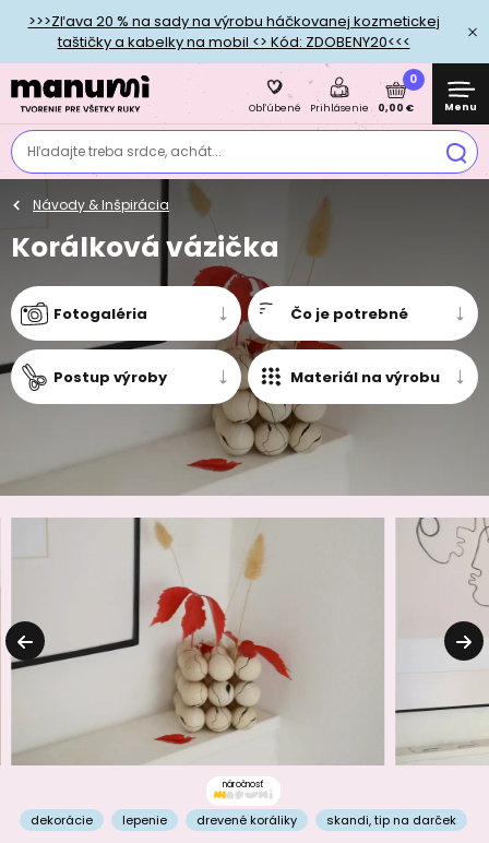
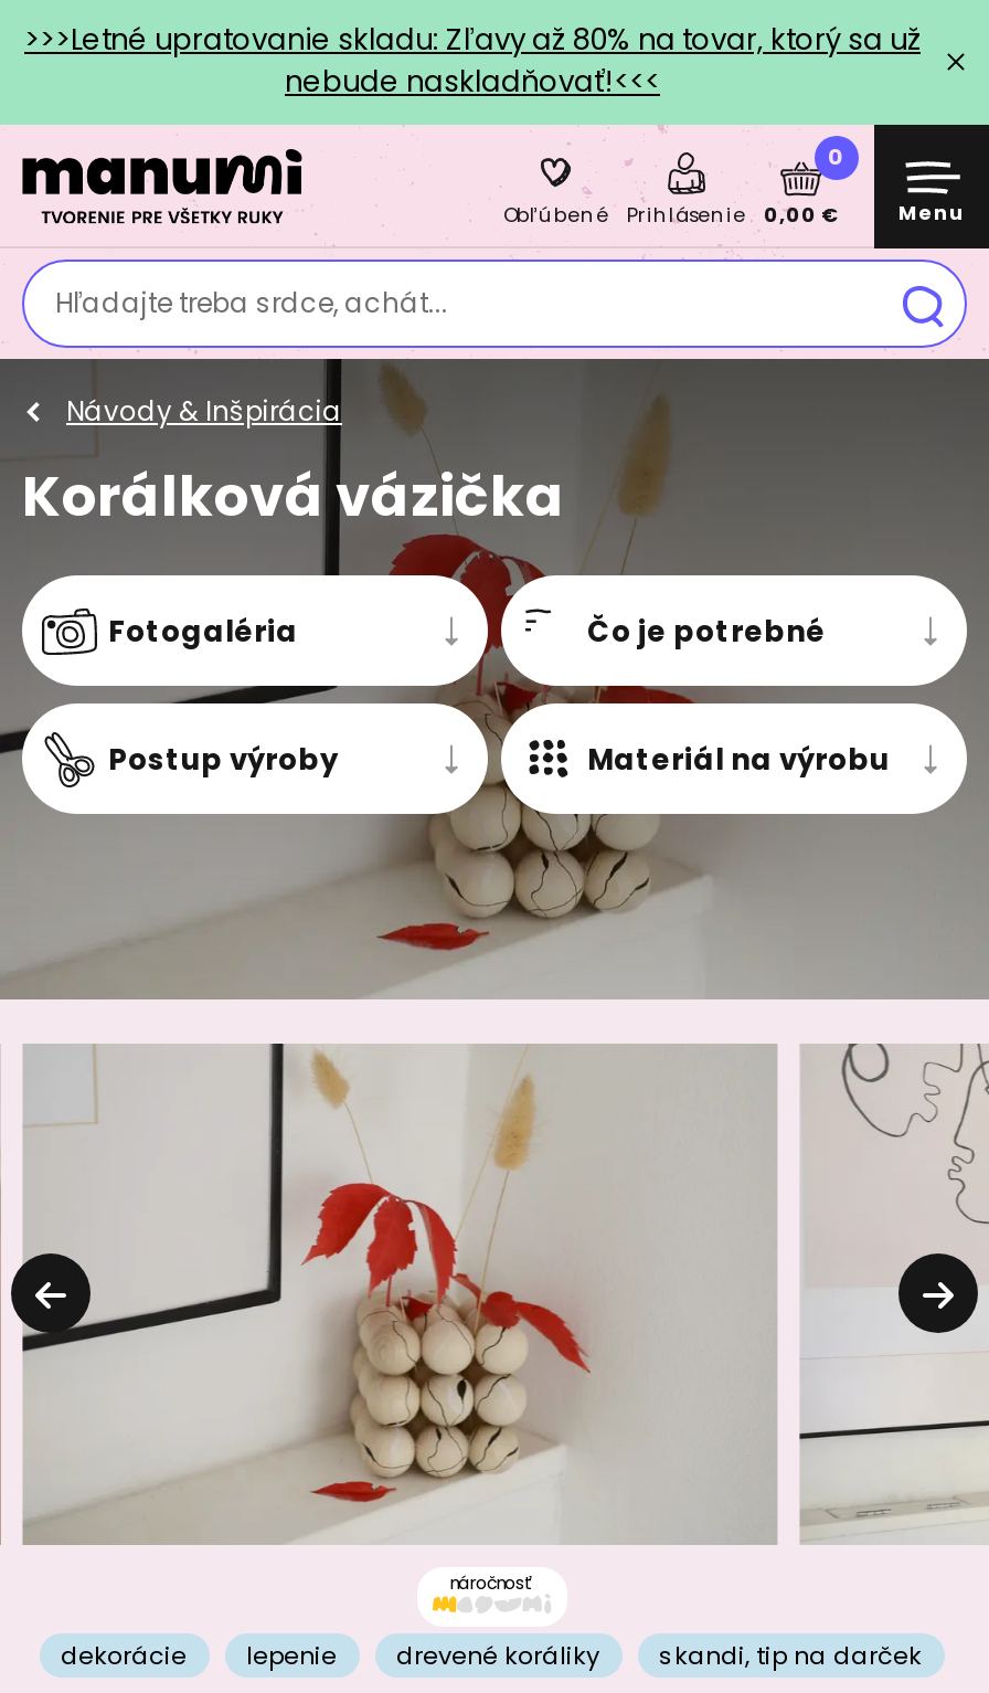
[28,11,439,52] >>>Zľava 20 % na sady na výrobu háčkovanej kozmetickej | taštičky a kabelky na mobil <> Kód: ZDOBENY20<<< -> [24,19,921,103] >>>Letné upratovanie skladu: Zľavy až 80% na tovar, ktorý sa už | nebude naskladňovať!<<<

